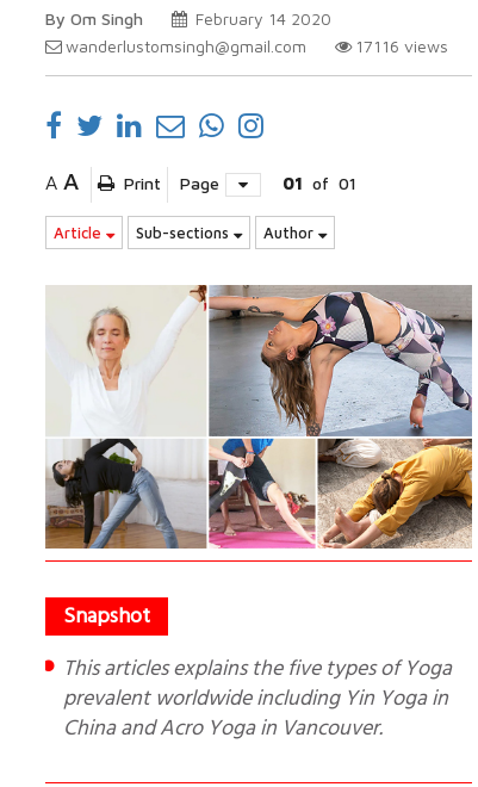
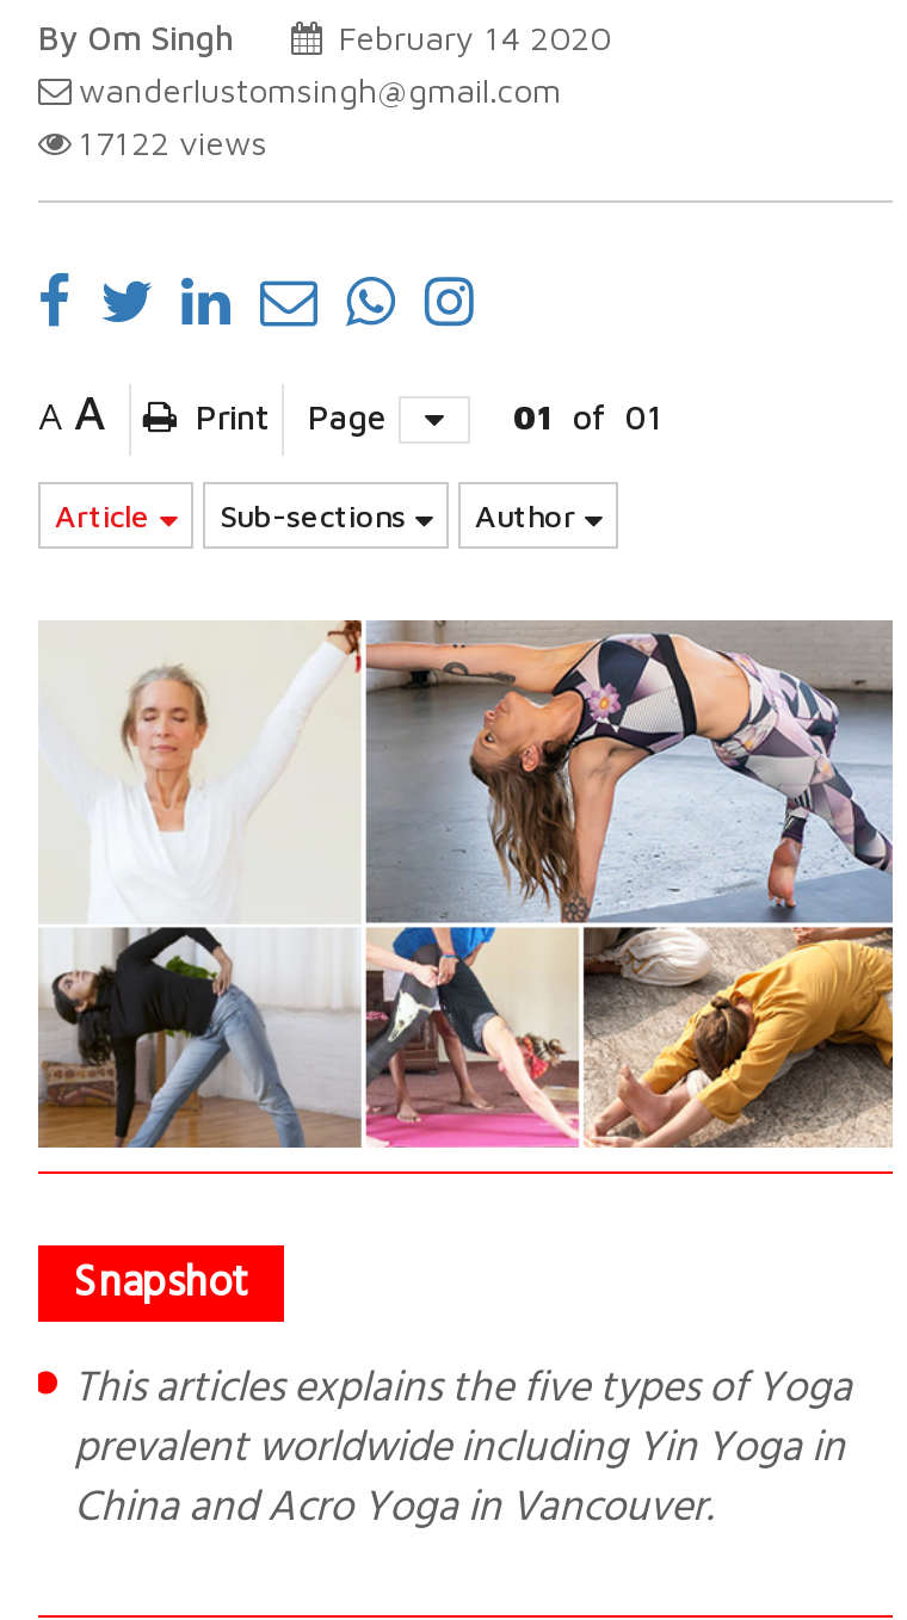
[355,36,448,56] 17116 views -> [79,122,267,162] 17122 views

